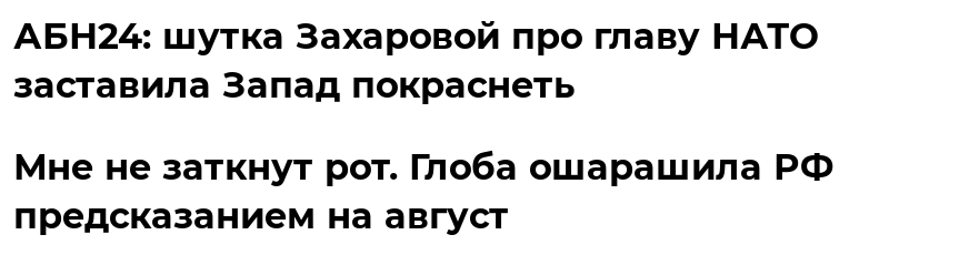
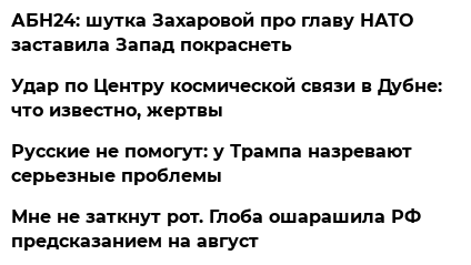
none -> [12,75,443,186] Удар по Центру космической связи в Дубне: | что известно, жертвы | Русские не помогут: у Трампа назревают | серьезные проблемы

